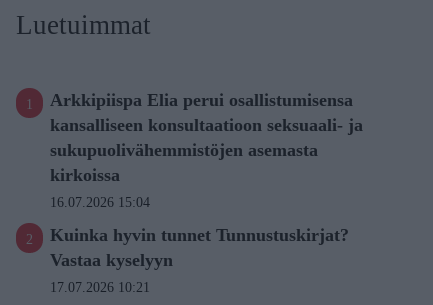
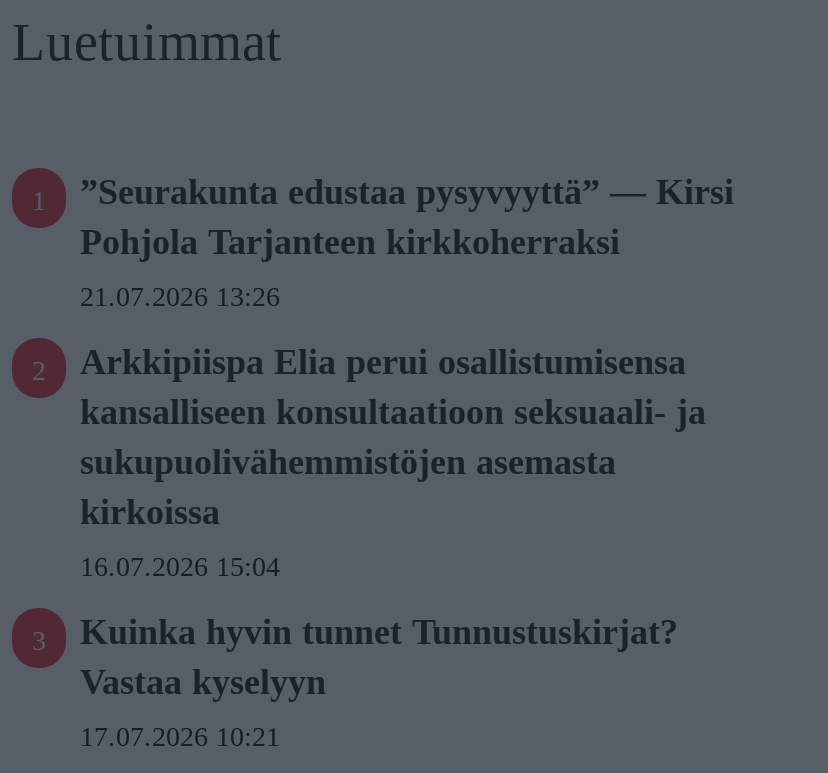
none -> [80,172,734,312] ”Seurakunta edustaa pysyvyyttä” — Kirsi | Pohjola Tarjanteen kirkkoherraksi | 21.07.2026 13:26

